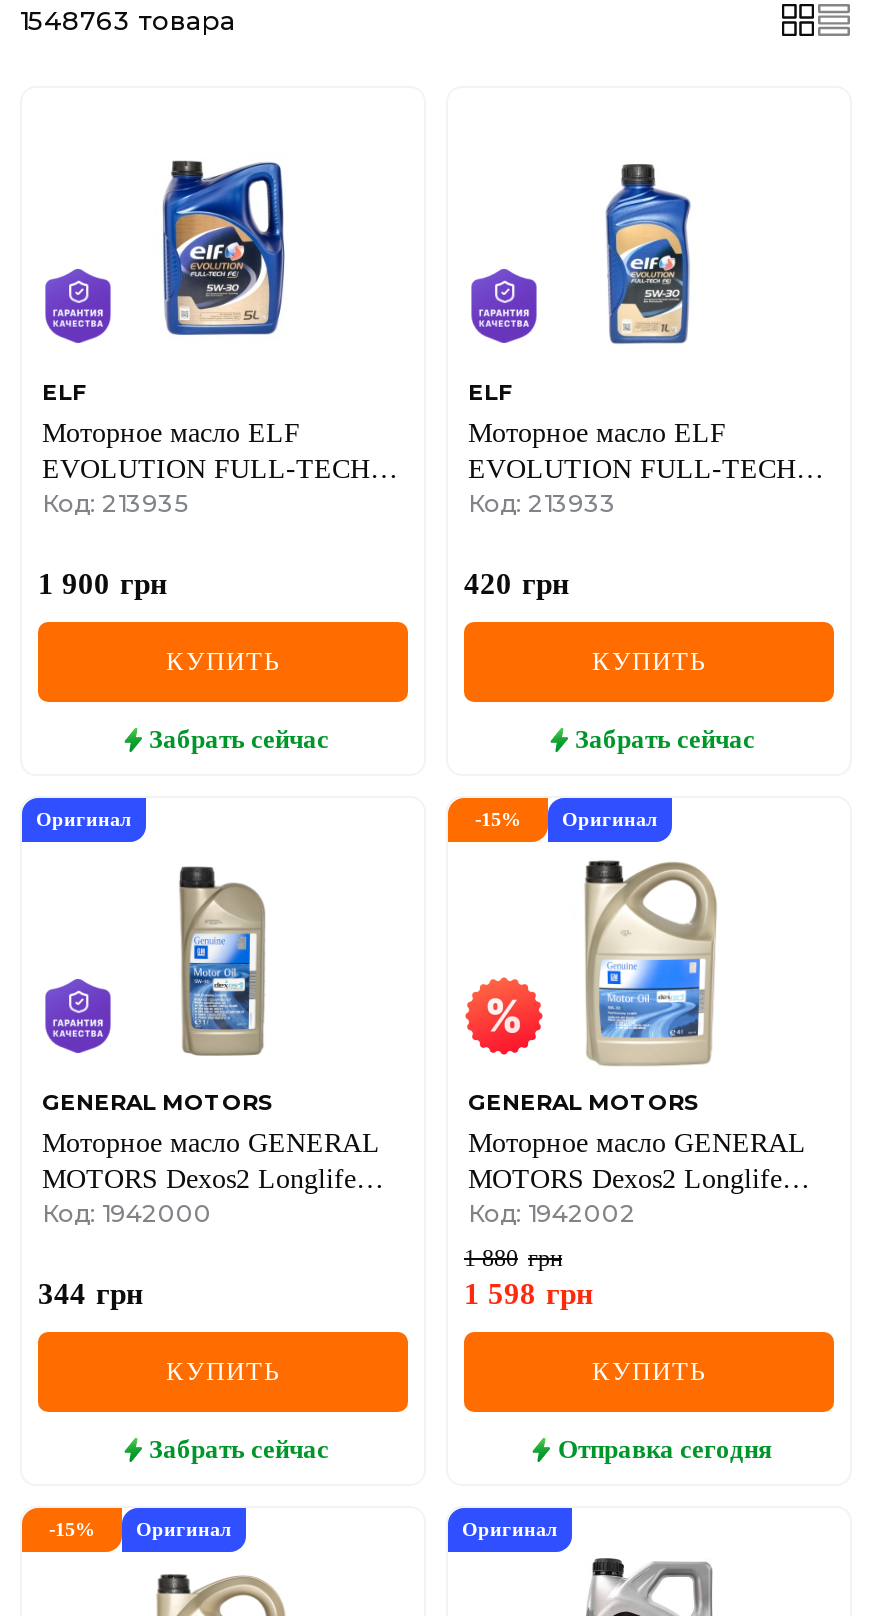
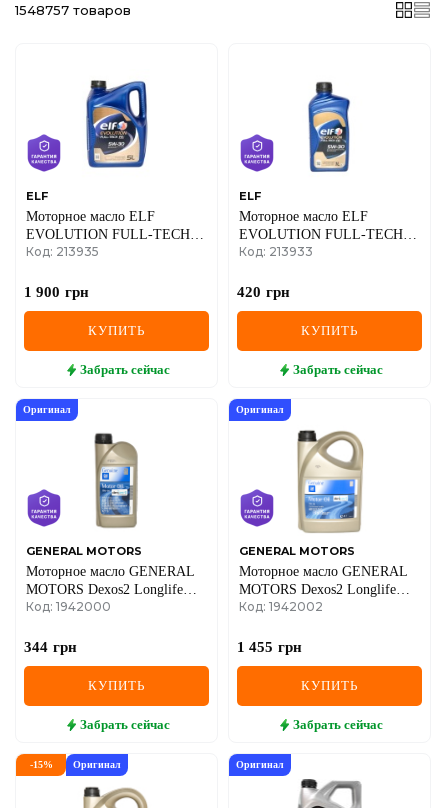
[20,4,236,36] 1548763 товара -> [15,2,131,18] 1548757 товаров
[475,808,521,830] -15% -> none
[464,976,544,1056] [image] -> [238,489,276,527] [image]
[464,1244,594,1310] 1 880 грн | 1 598 грн -> [237,639,302,655] 1 455 грн
[558,1434,772,1464] Отправка сегодня -> [292,717,382,732] Забрать сейчас

